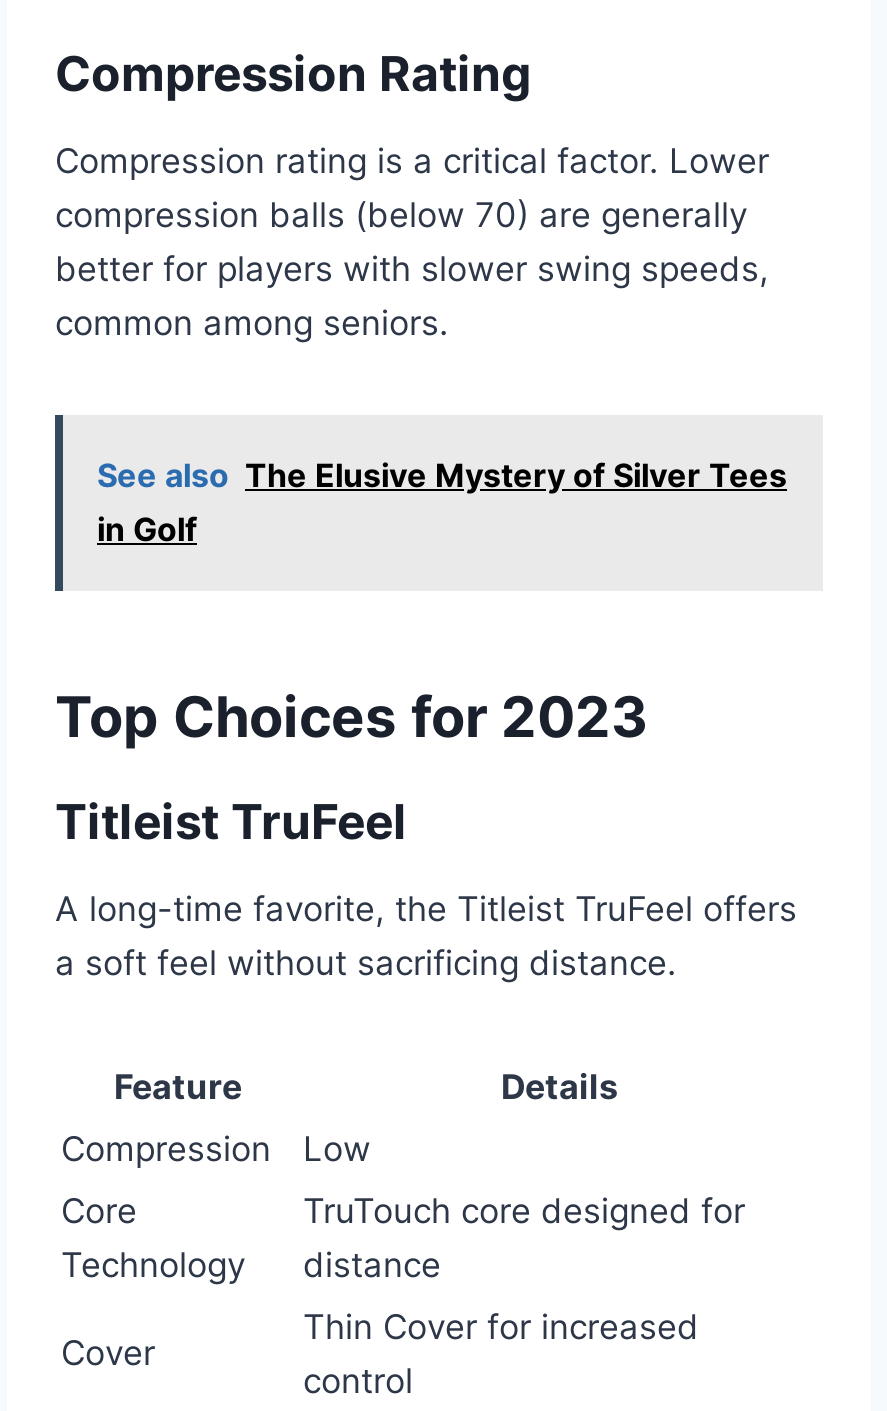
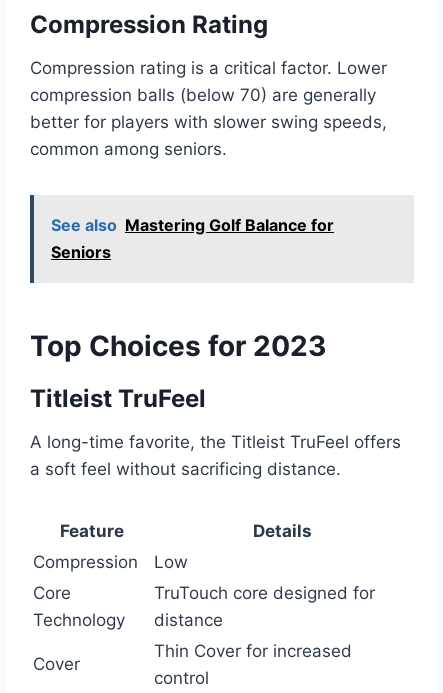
[97,455,787,549] See also The Elusive Mystery of Silver Tees | in Golf -> [51,215,334,262] See also Mastering Golf Balance for | Seniors

